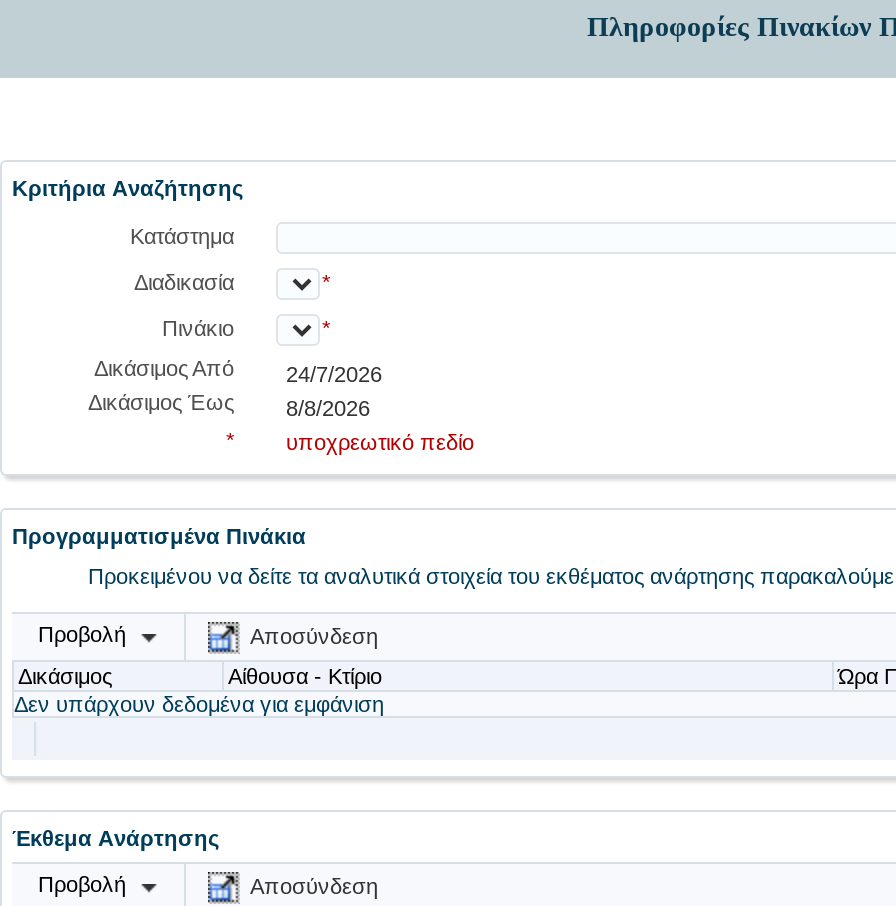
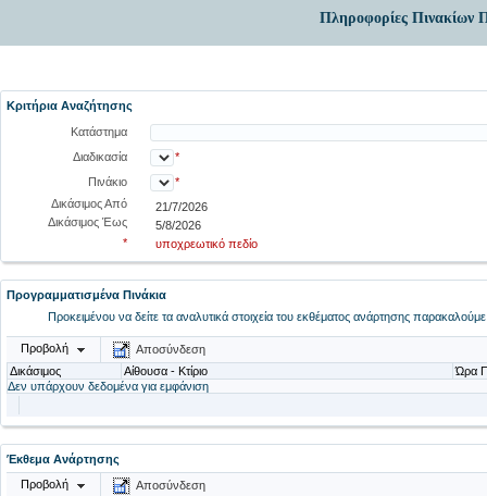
[286,362,382,386] 24/7/2026 -> [155,200,208,213] 21/7/2026
[286,396,370,420] 8/8/2026 -> [155,219,201,232] 5/8/2026

